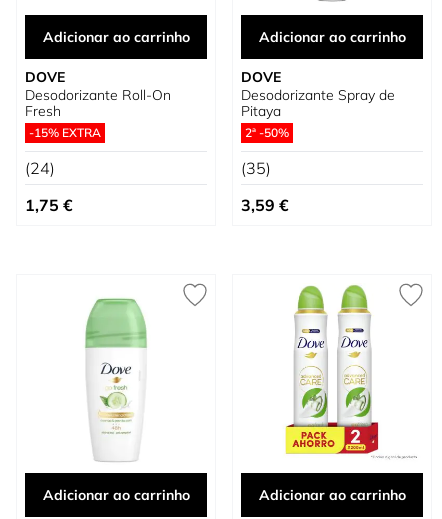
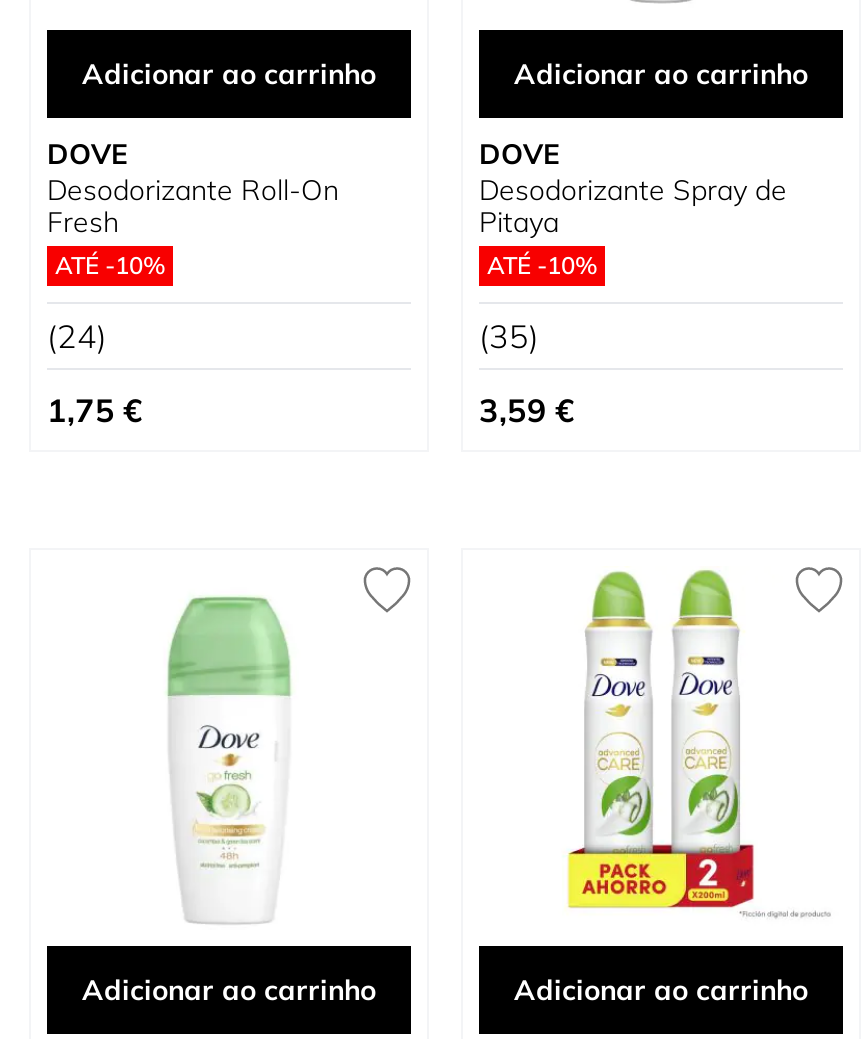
[29,125,101,140] -15% EXTRA -> [55,250,165,280] ATÉ -10%
[245,125,289,140] 2ª -50% -> [487,250,597,280] ATÉ -10%

